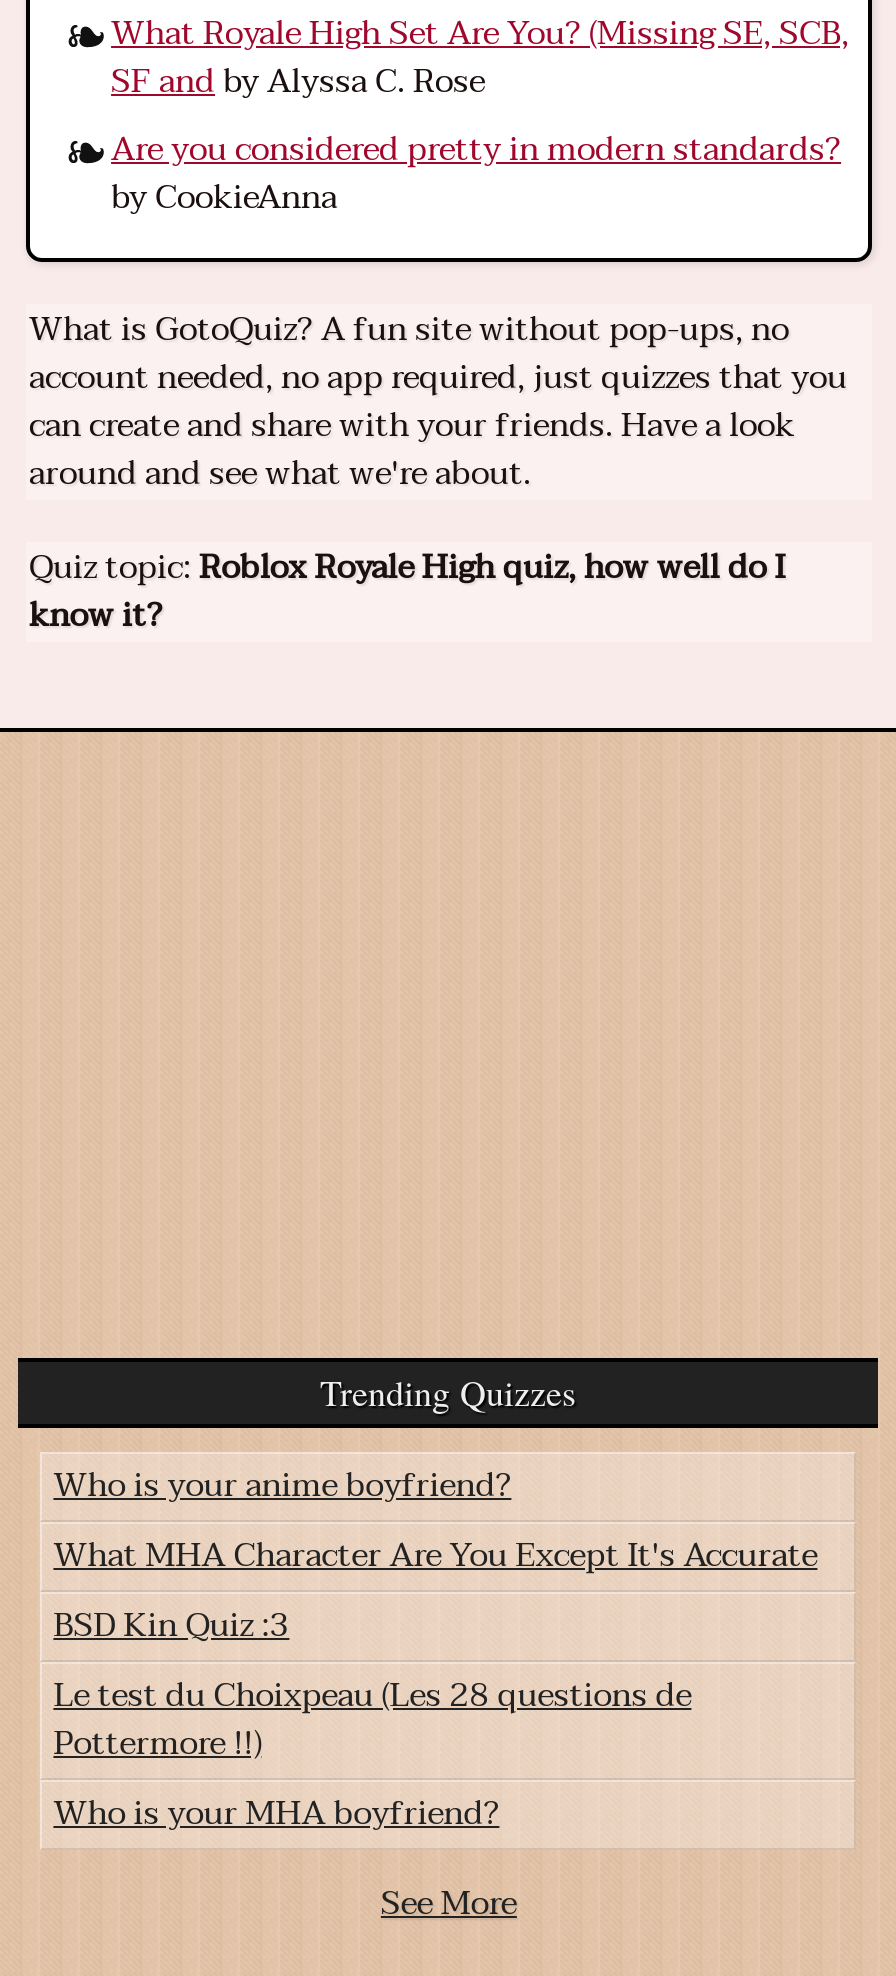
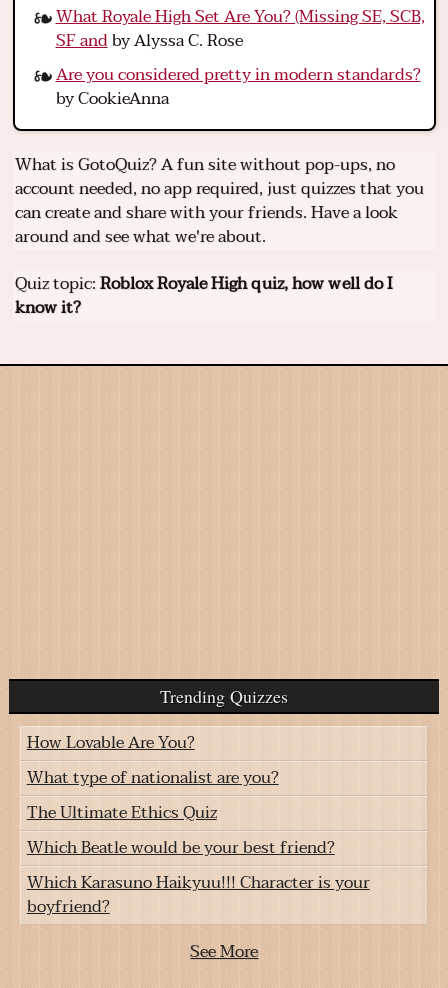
[53,1458,817,1842] Who is your anime boyfriend? | What MHA Character Are You Except It's Accurate | BSD Kin Quiz :3 | Le test du Choixpeau (Les 28 questions de | Pottermore !!) | Who is your MHA boyfriend? -> [27,729,370,921] How Lovable Are You? | What type of nationalist are you? | The Ultimate Ethics Quiz | Which Beatle would be your best friend? | Which Karasuno Haikyuu!!! Character is your | boyfriend?

